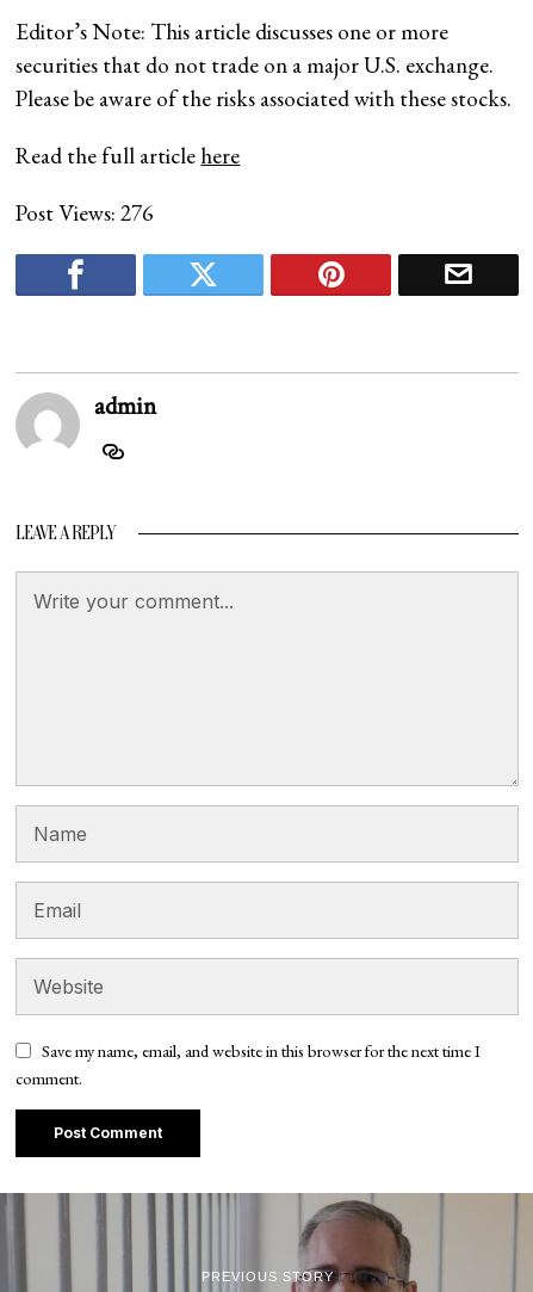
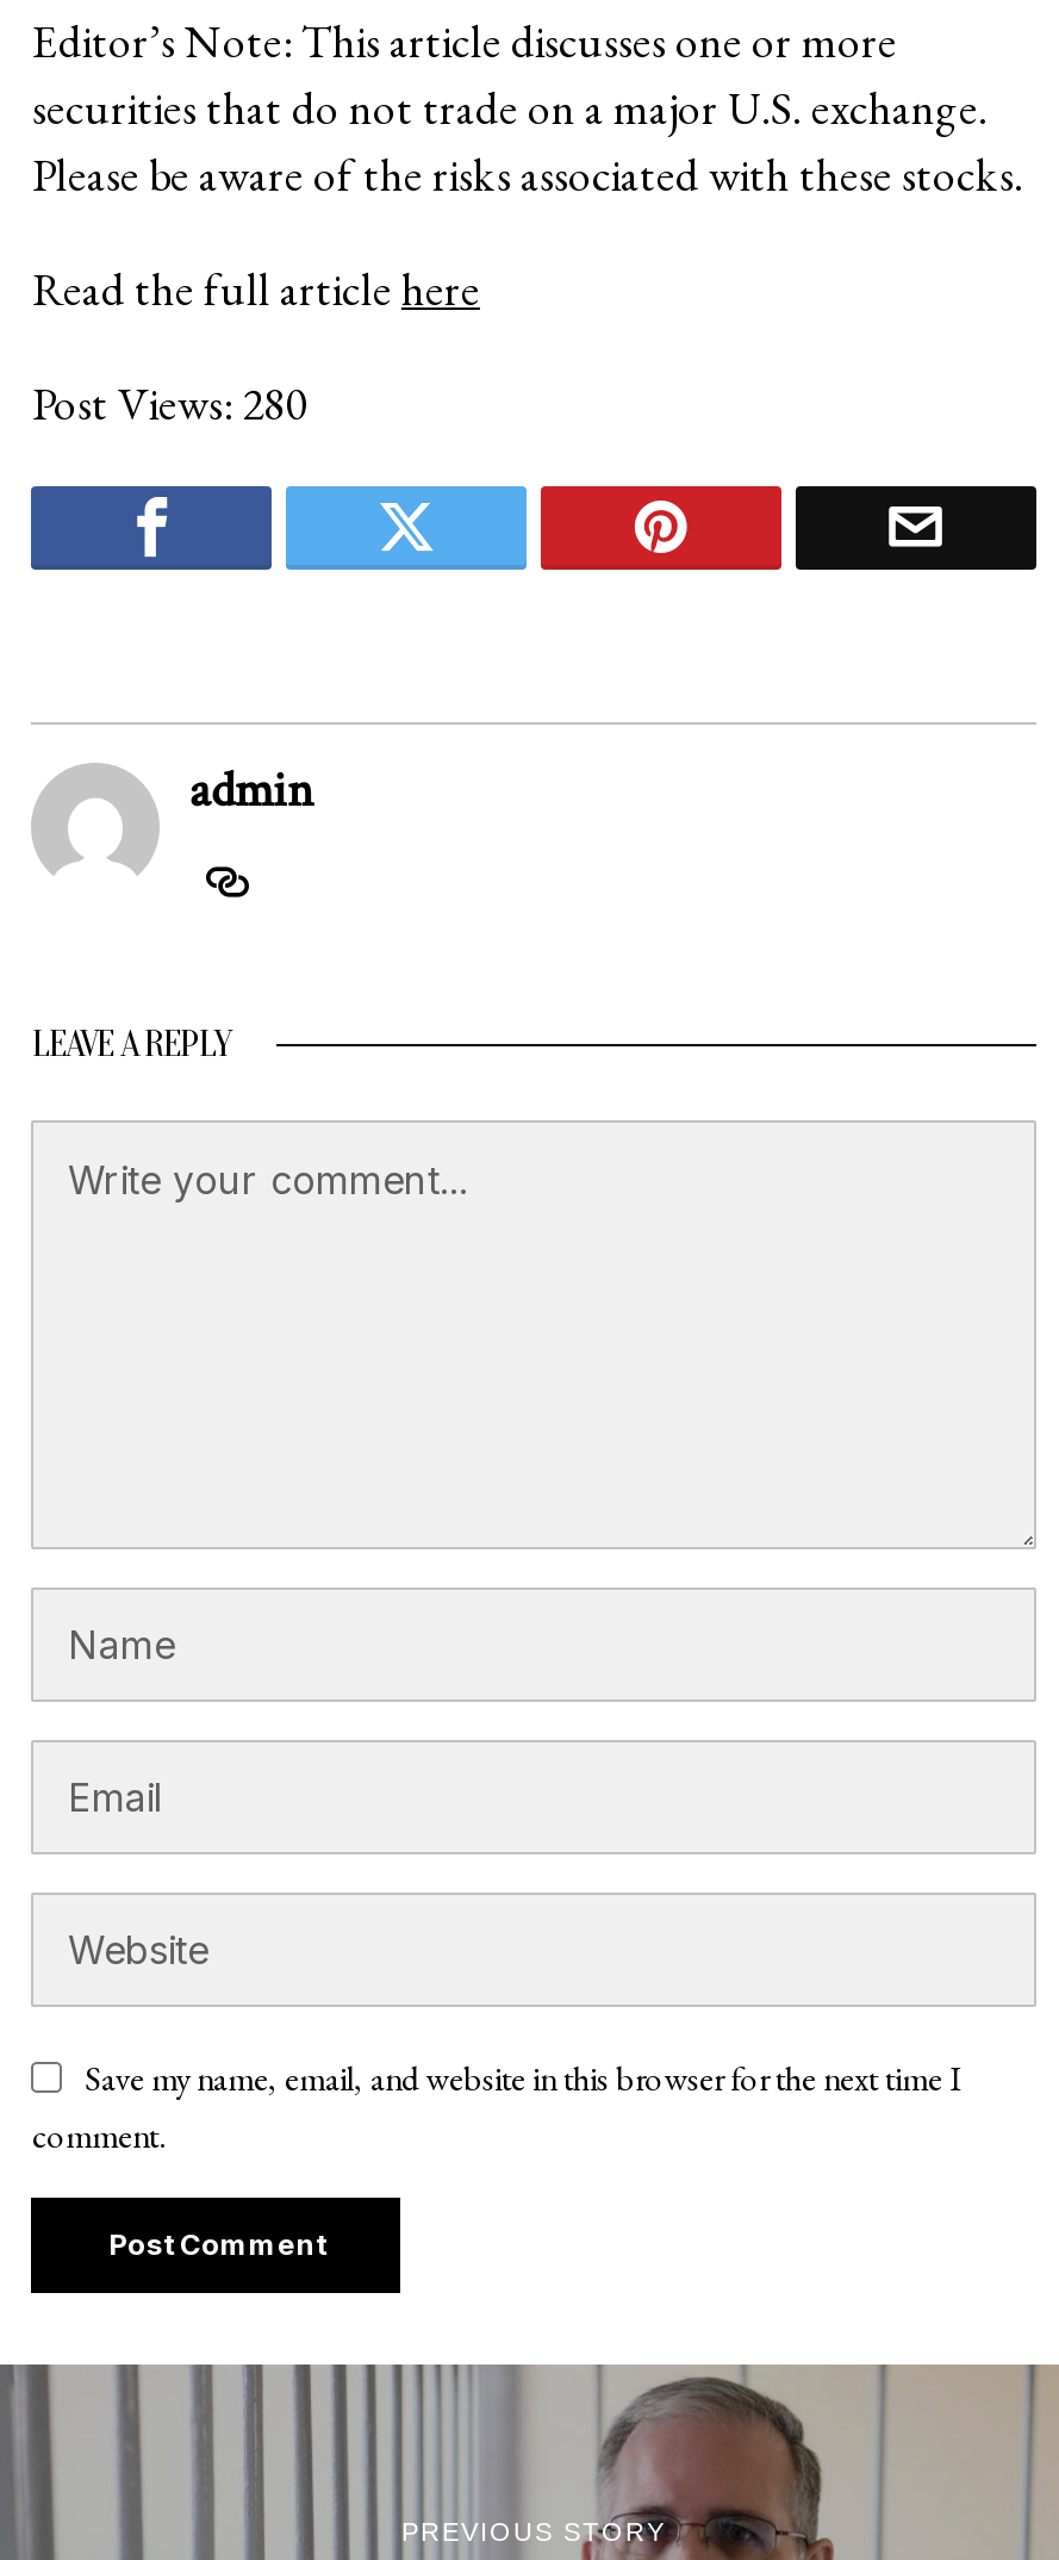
[16,198,153,228] Post Views: 276 -> [32,374,306,434] Post Views: 280

